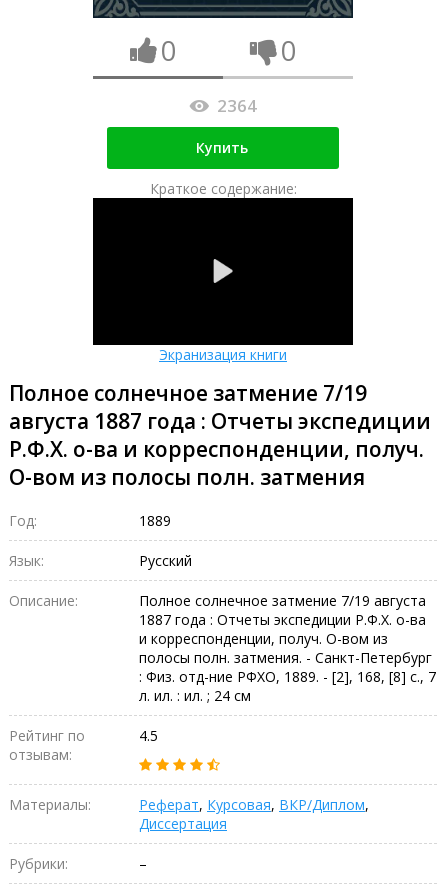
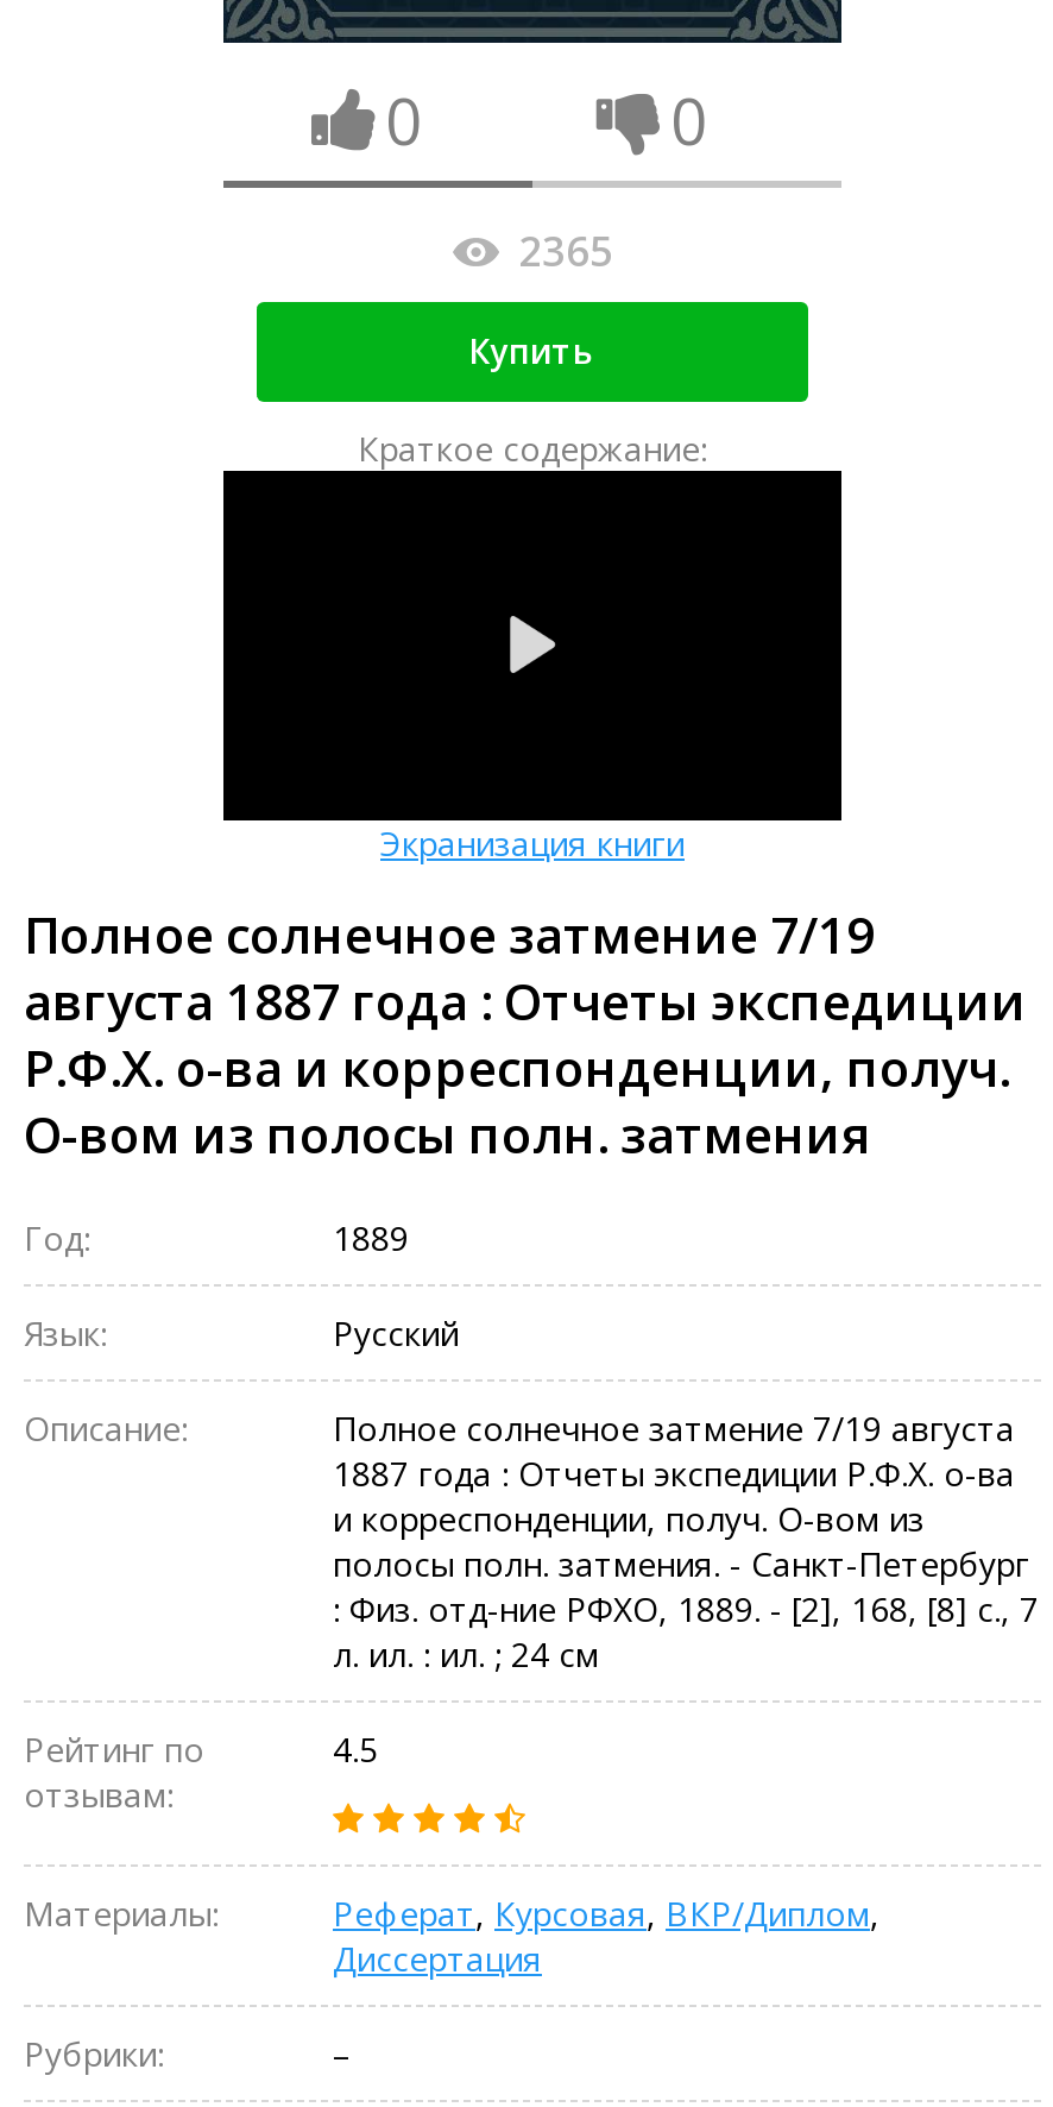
[213,94,257,117] 2364 -> [509,224,613,279] 2365

